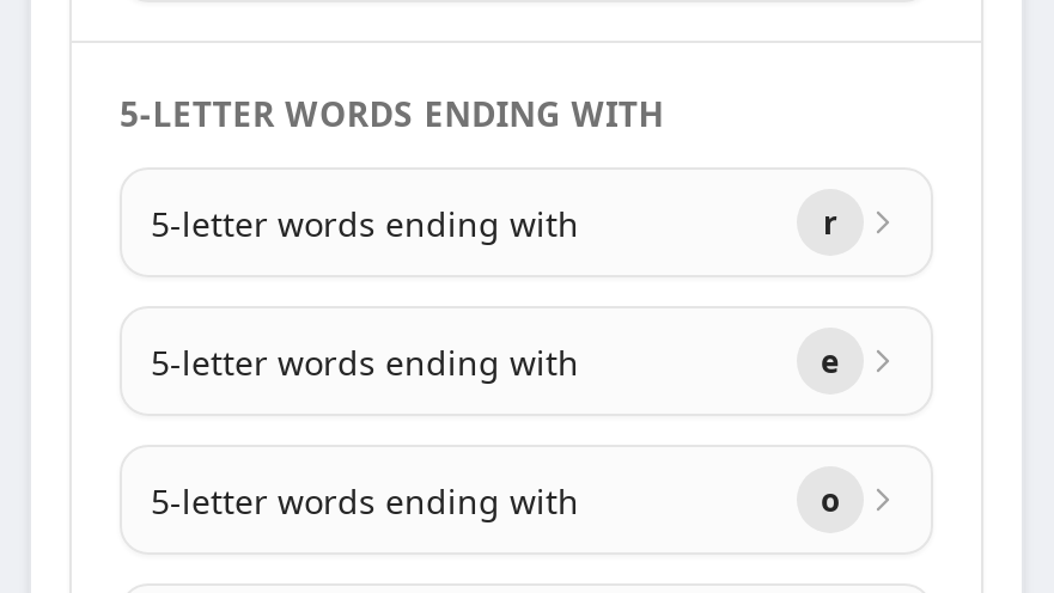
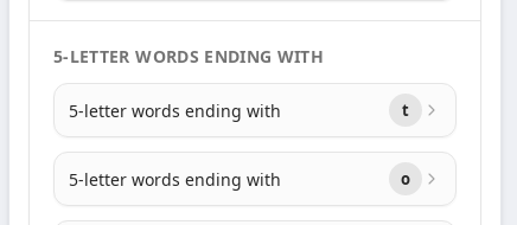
[151,200,840,384] r | 5-letter words ending with | e -> [402,99,409,120] t

